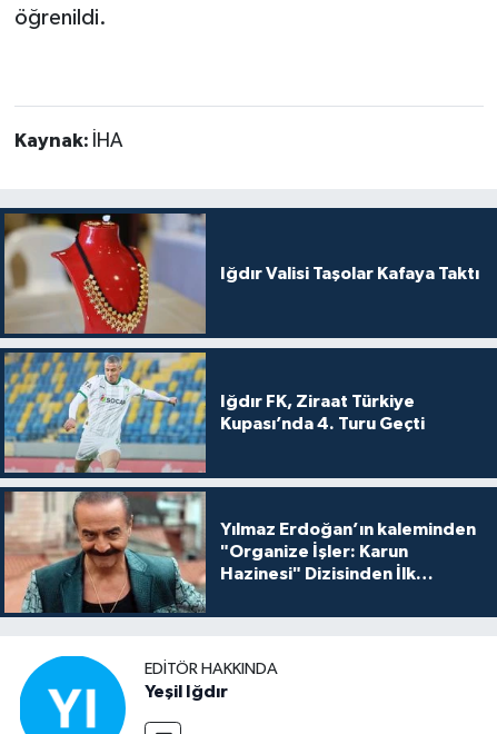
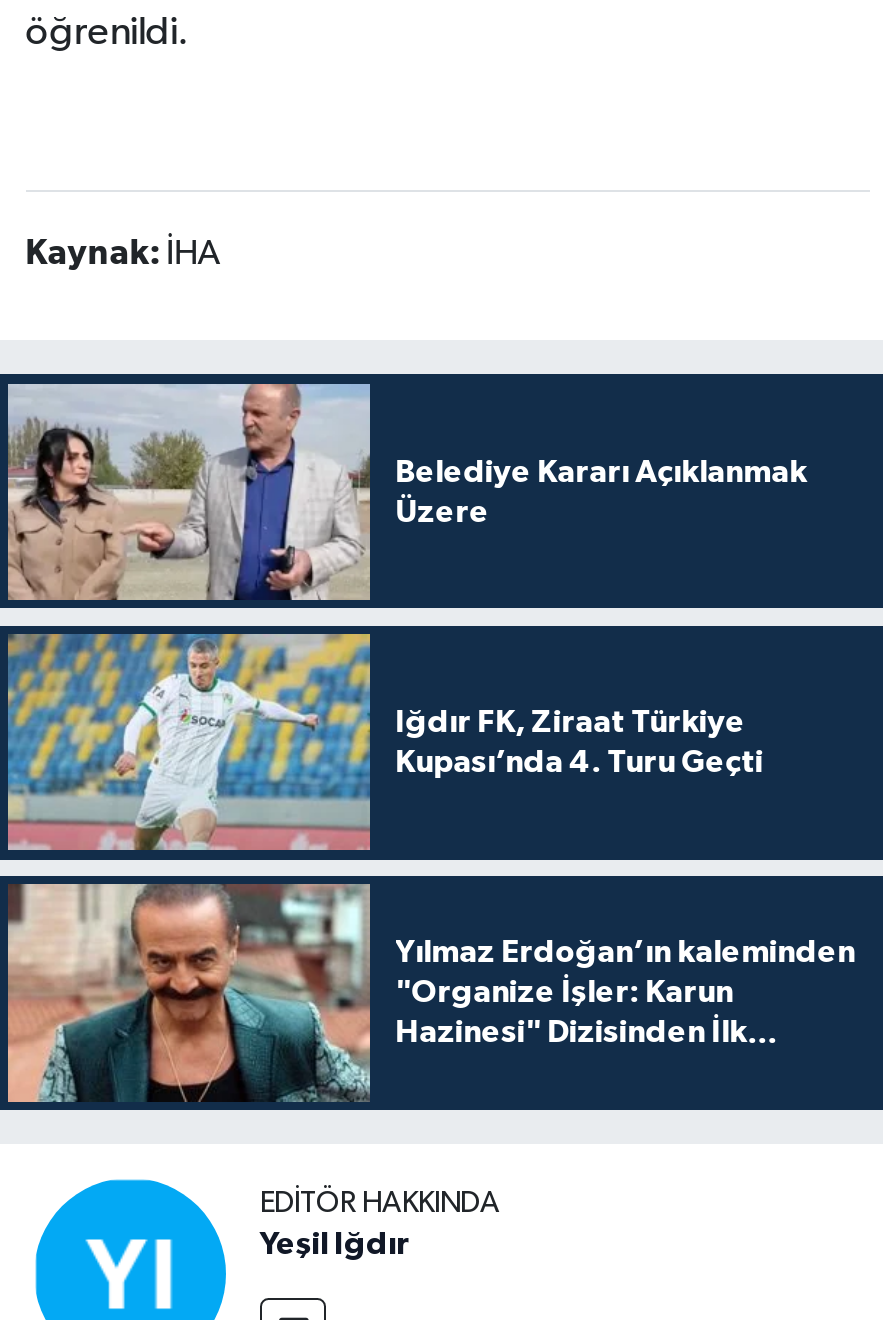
[4,214,479,335] [image] | Iğdır Valisi Taşolar Kafaya Taktı -> [6,382,807,602] [image] | Belediye Kararı Açıklanmak | Üzere

